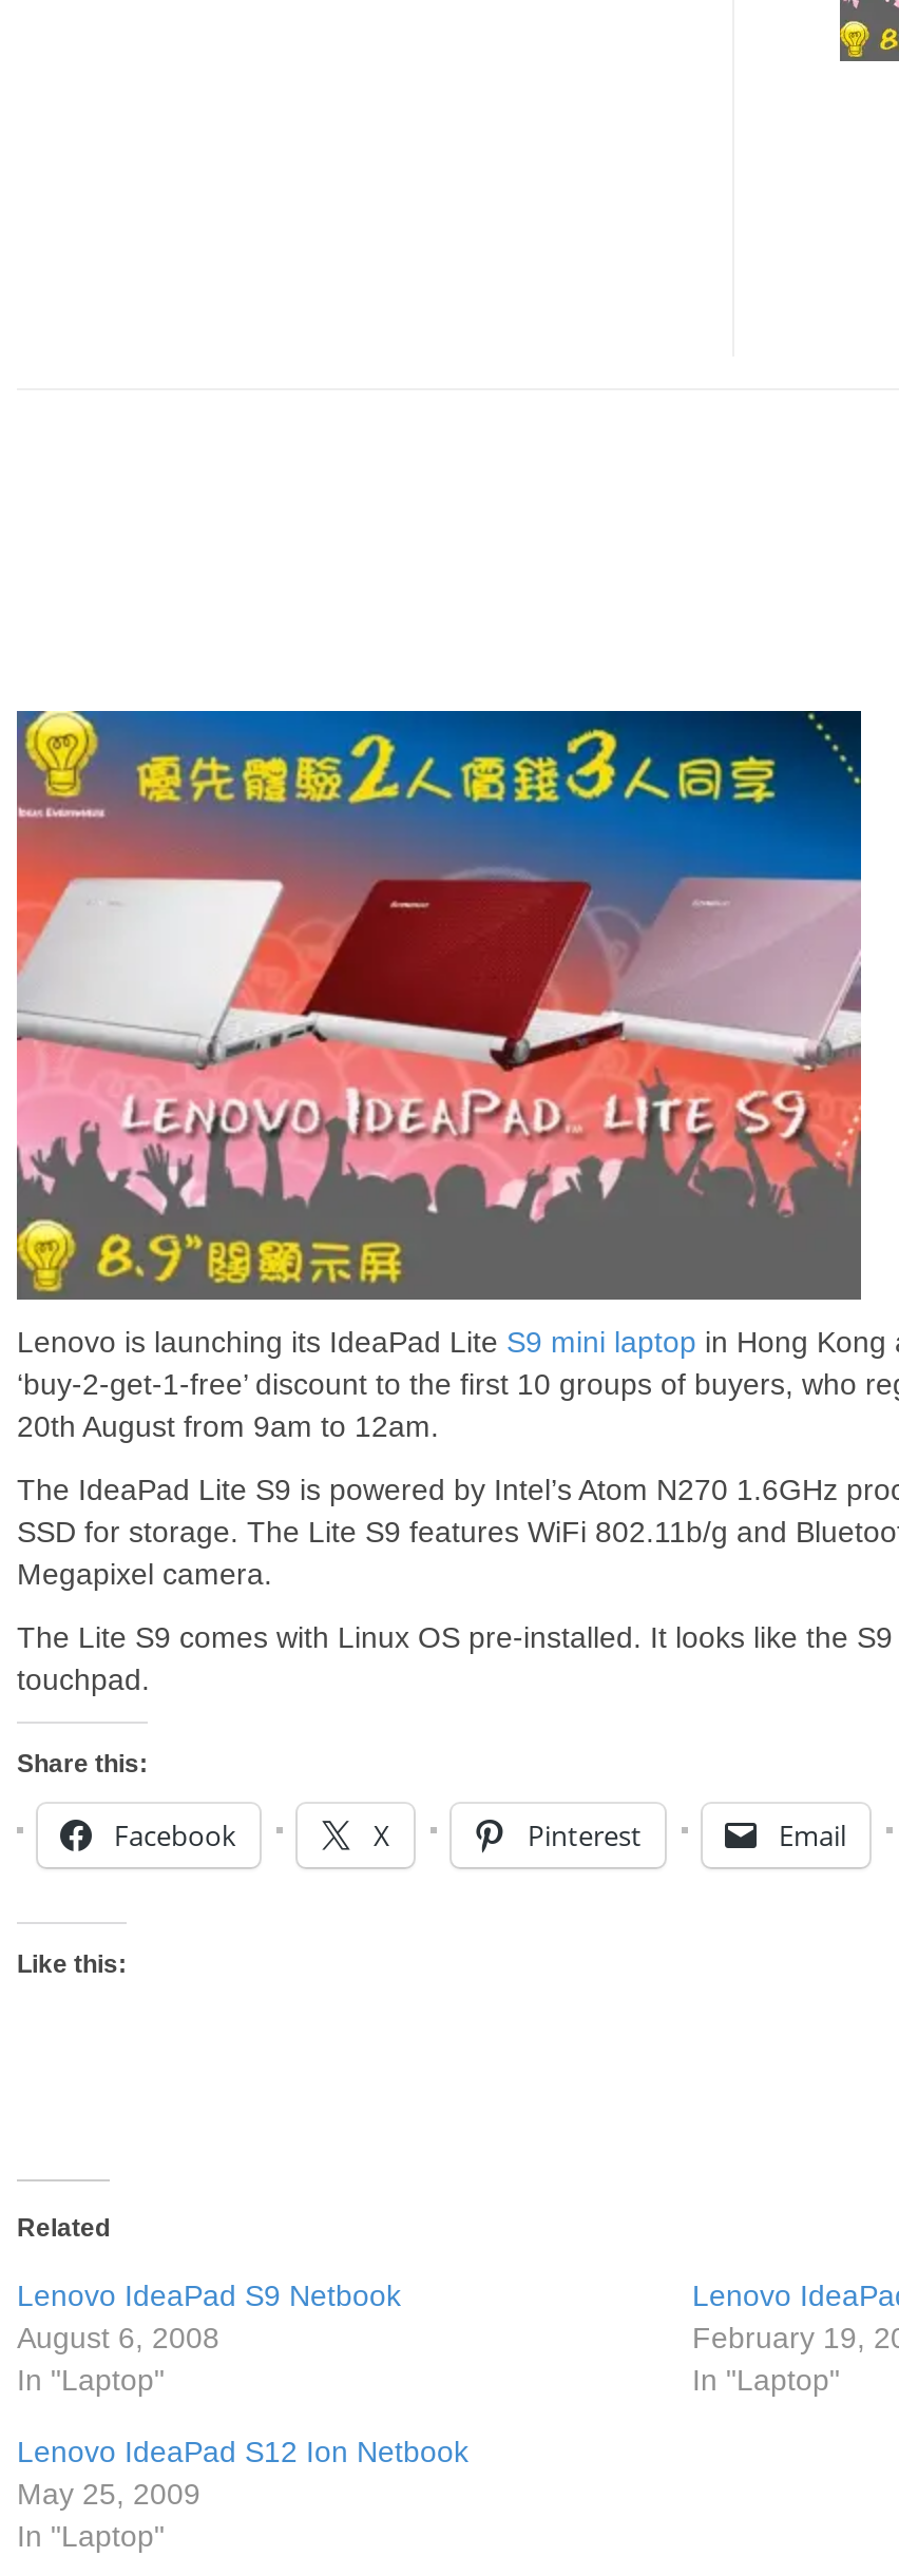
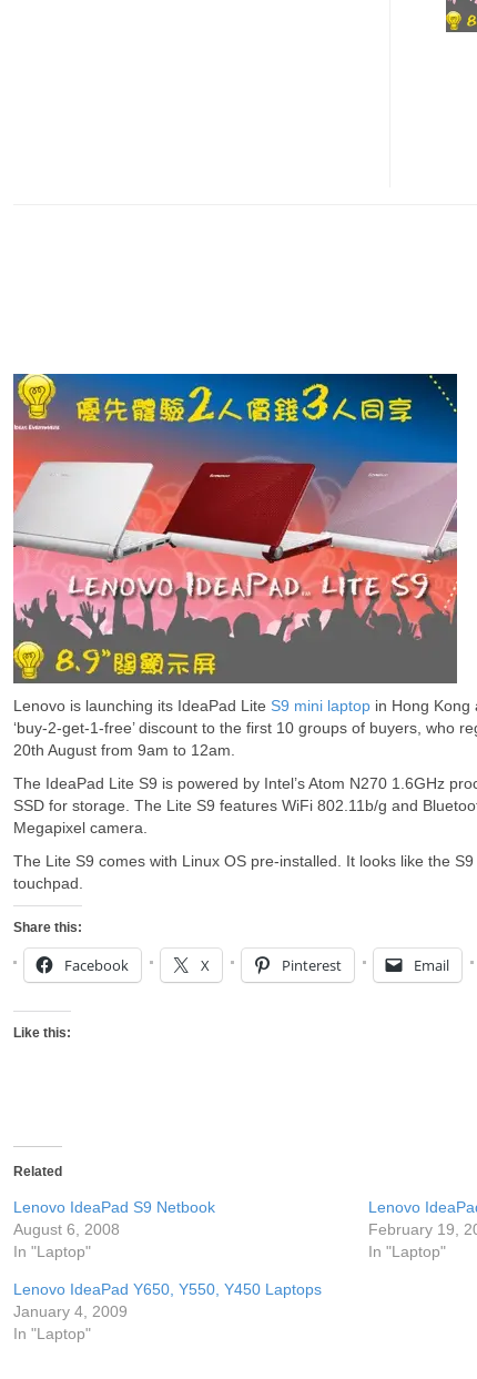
[17,2435,468,2511] Lenovo IdeaPad S12 Ion Netbook | May 25, 2009 -> [13,1280,322,1320] Lenovo IdeaPad Y650, Y550, Y450 Laptops | January 4, 2009

